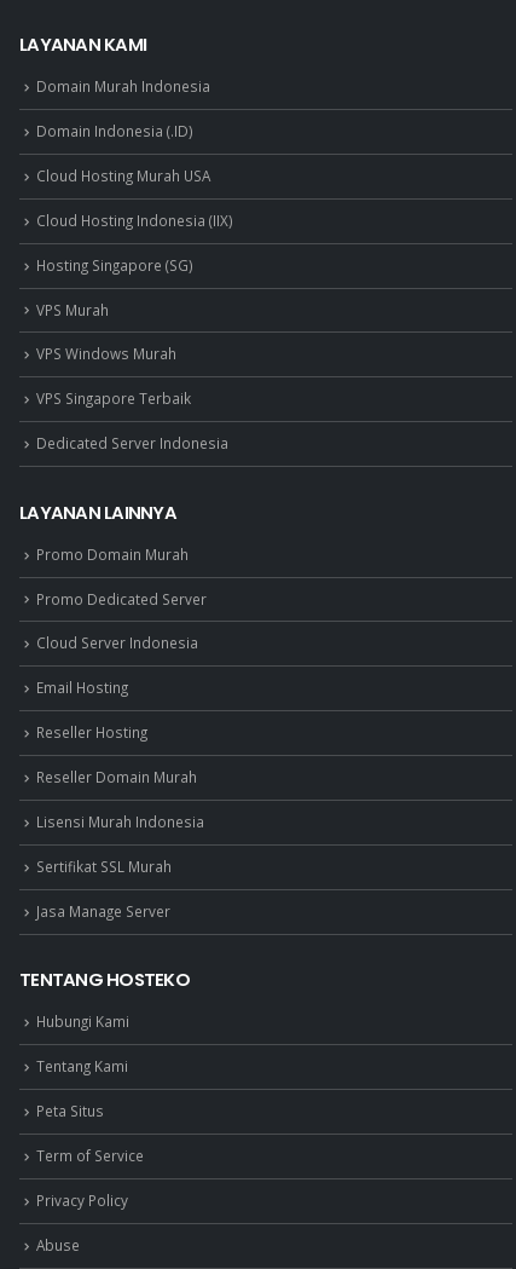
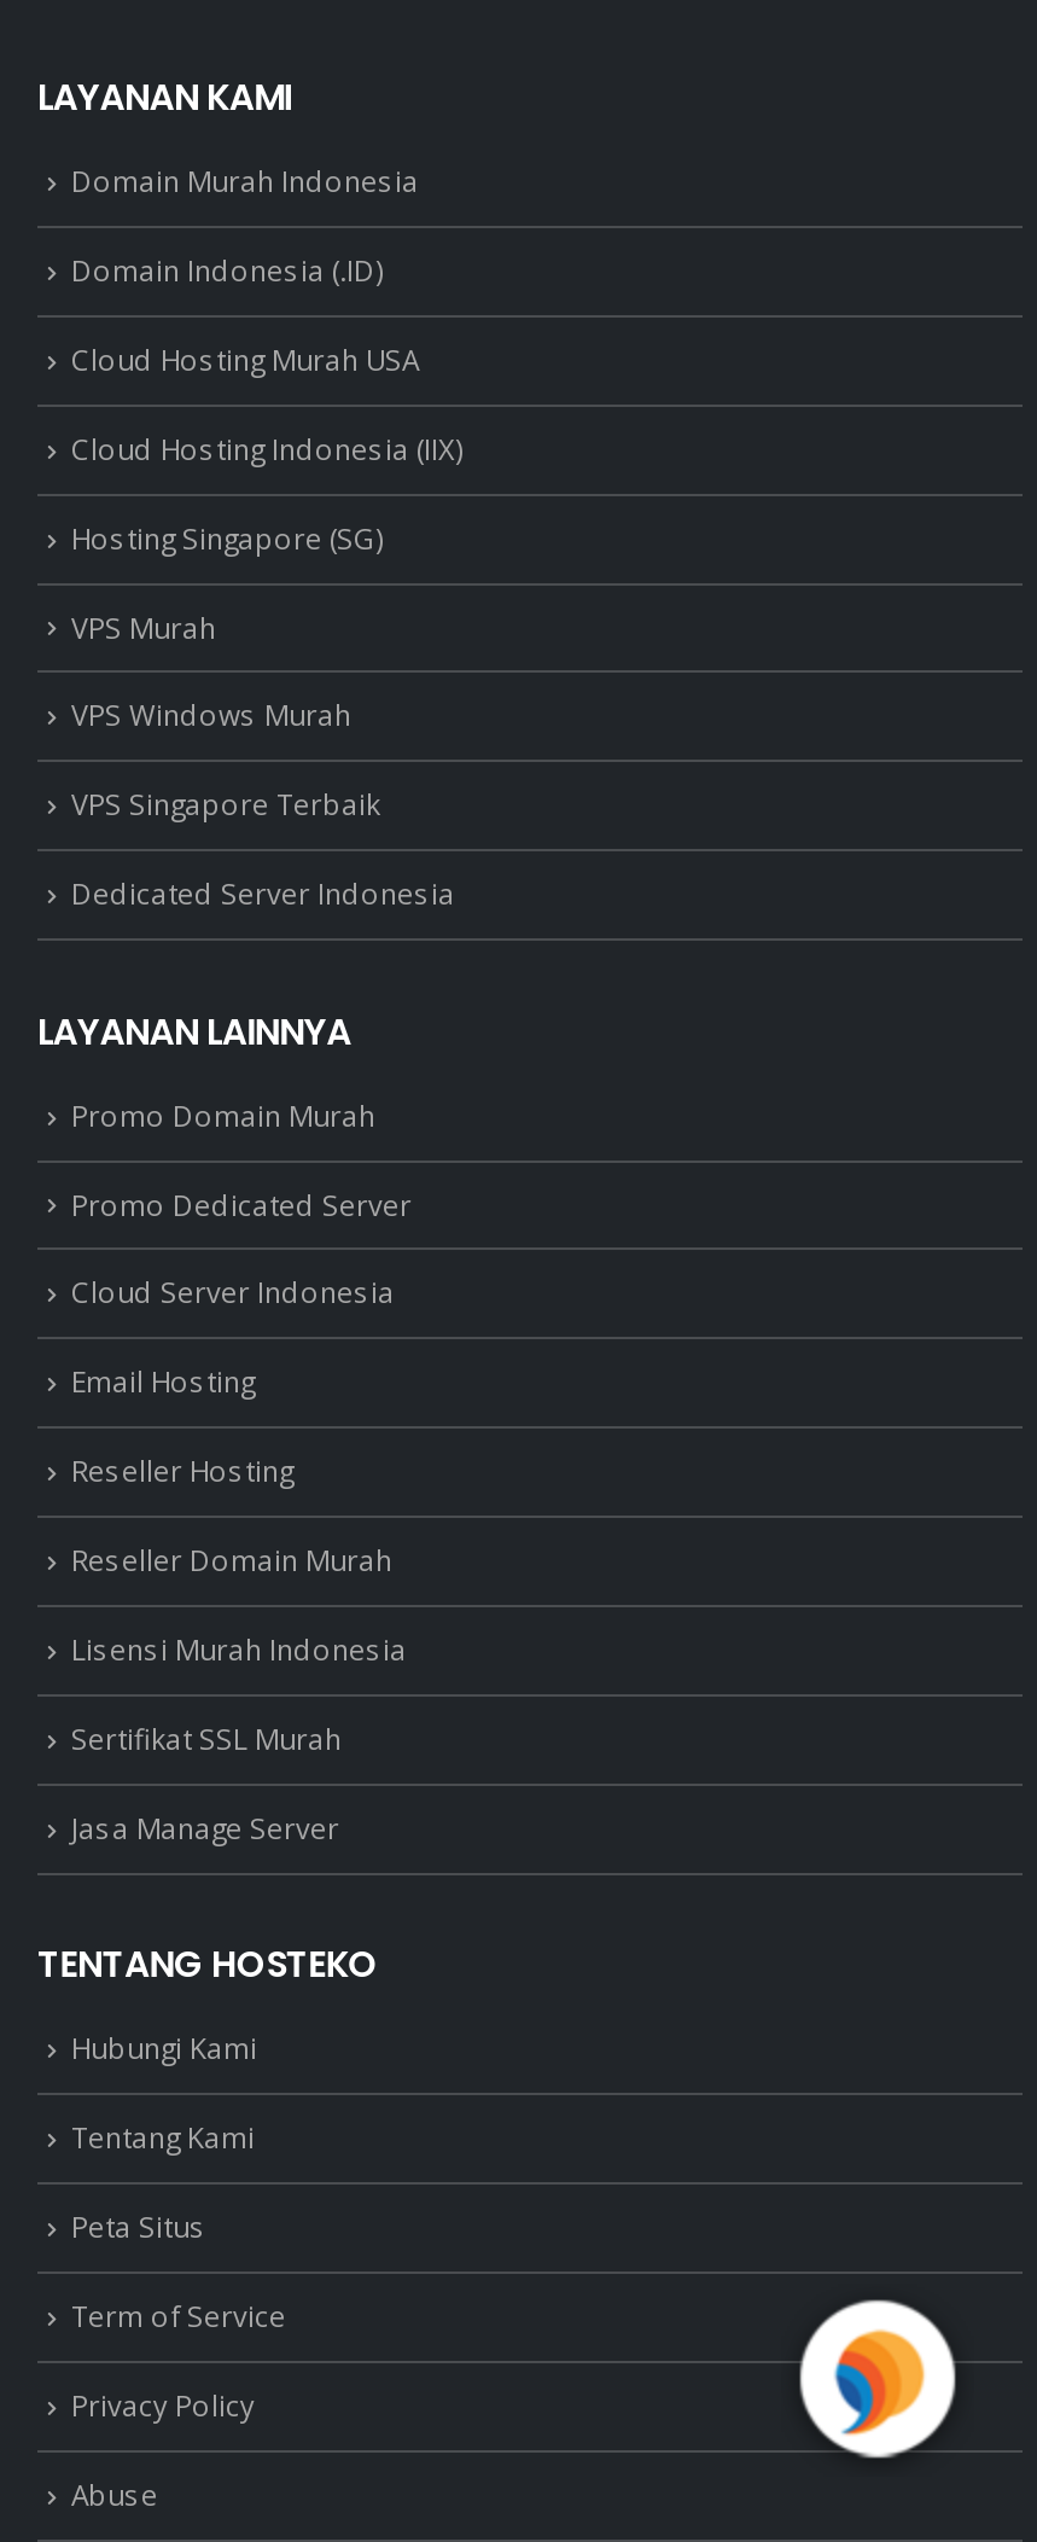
none -> [798,2298,957,2460] [image]

